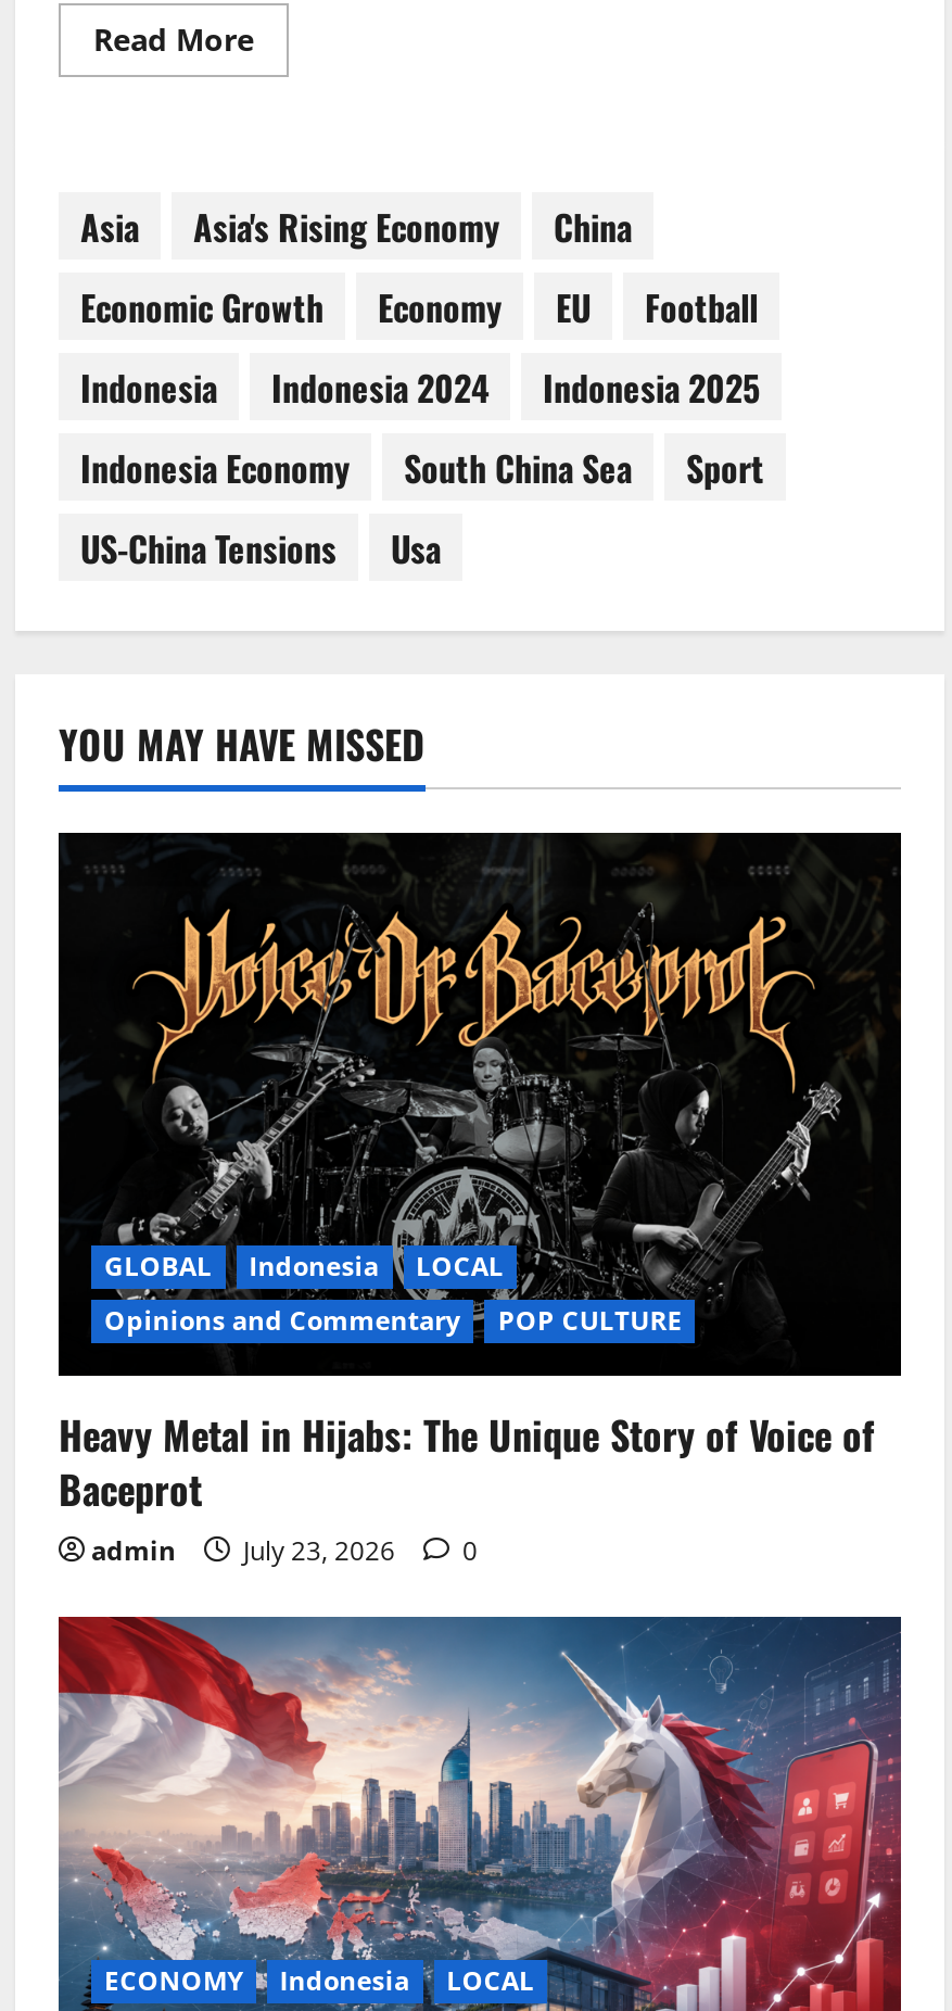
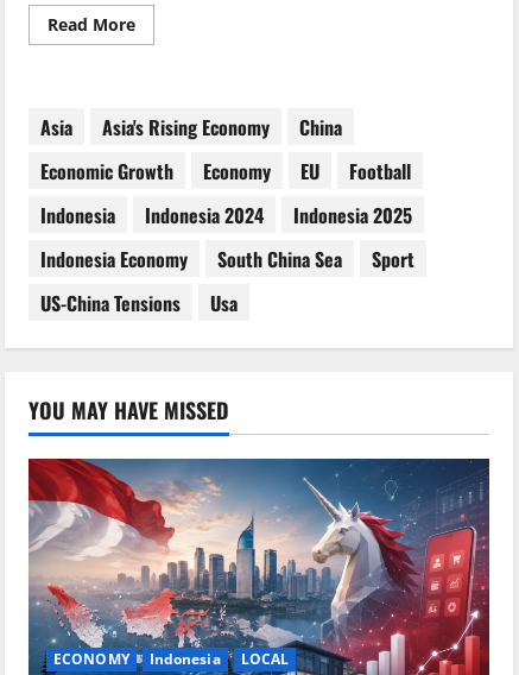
[56,831,903,1569] [image] | GLOBAL | Indonesia | LOCAL | Opinions and Commentary | POP CULTURE | Heavy Metal in Hijabs: The Unique Story of Voice of | Baceprot | admin | July 23, 2026 | 0 -> none

